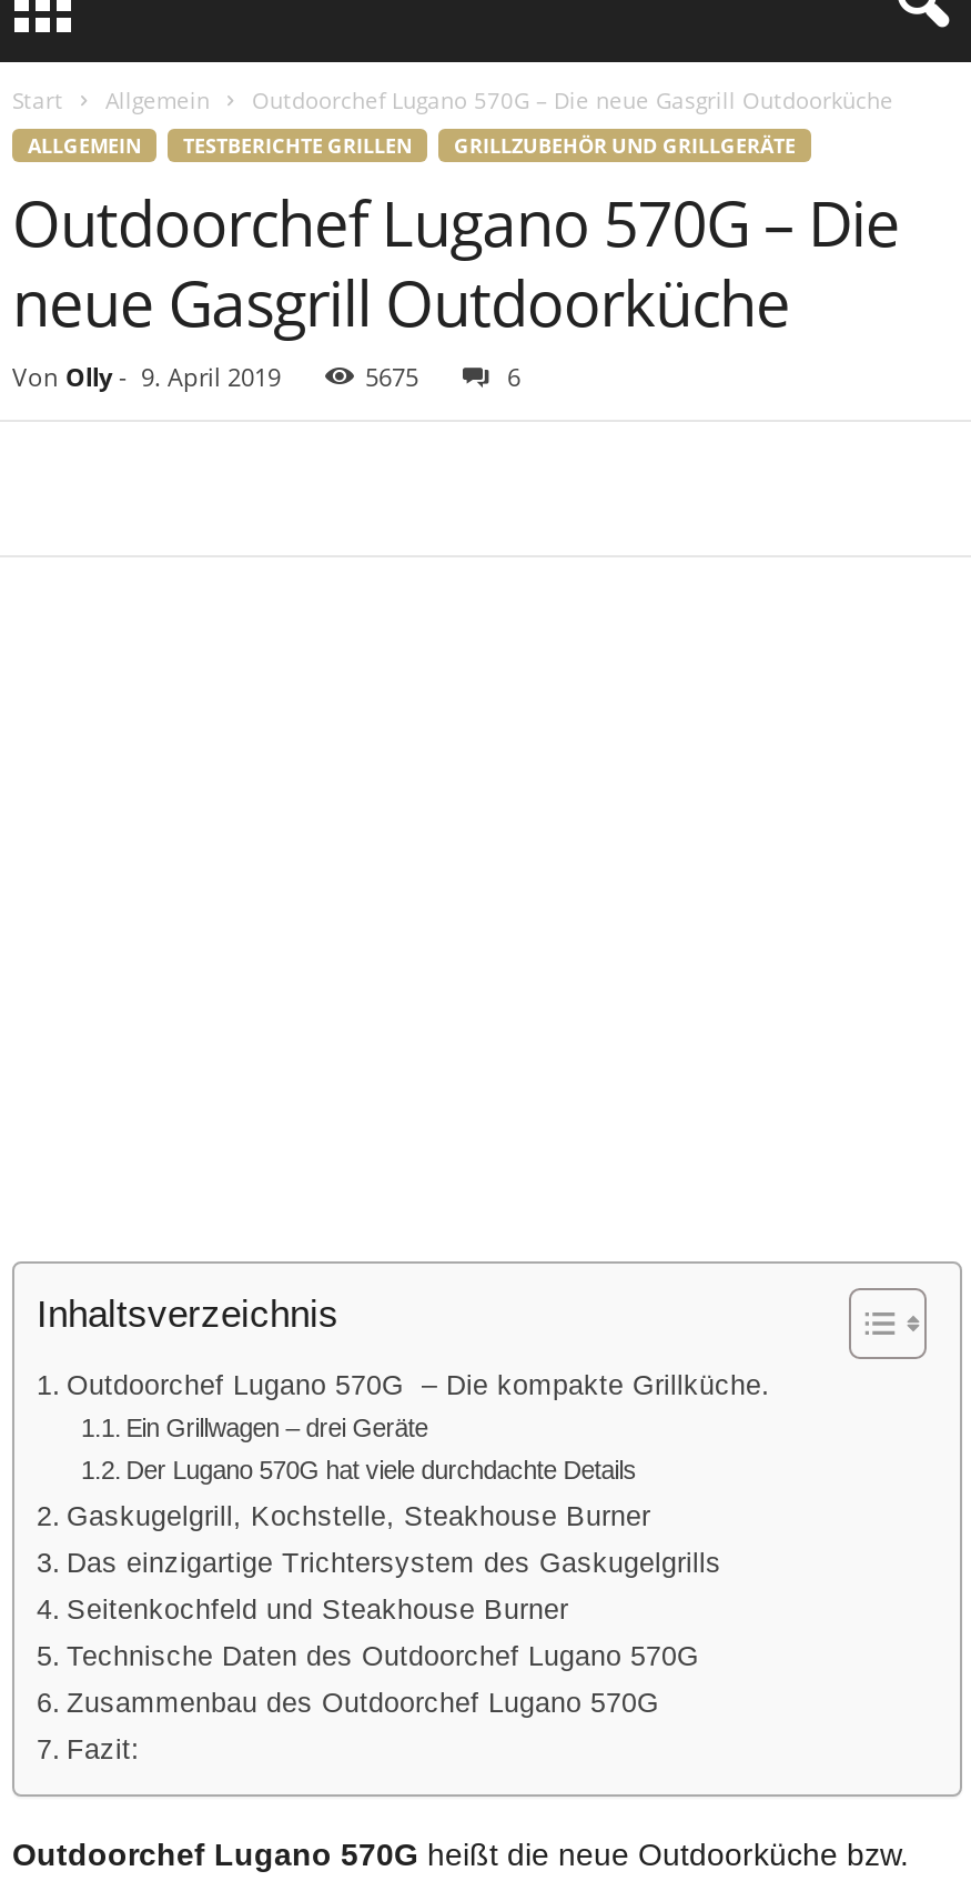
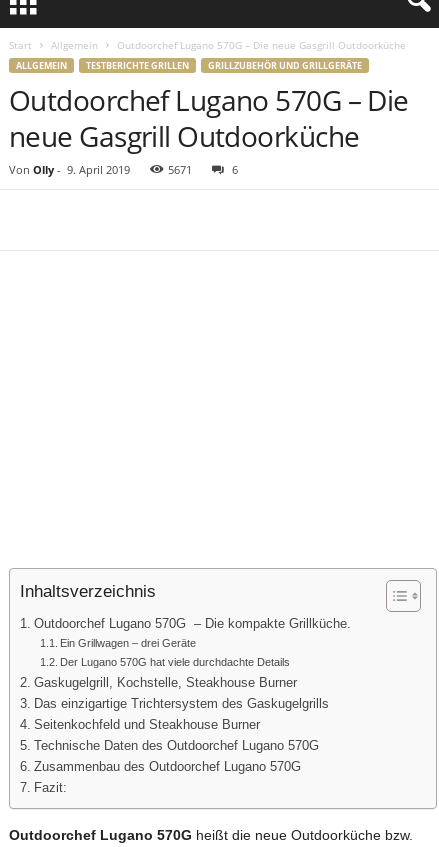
[365,360,418,393] 5675 -> [168,162,192,177] 5671

